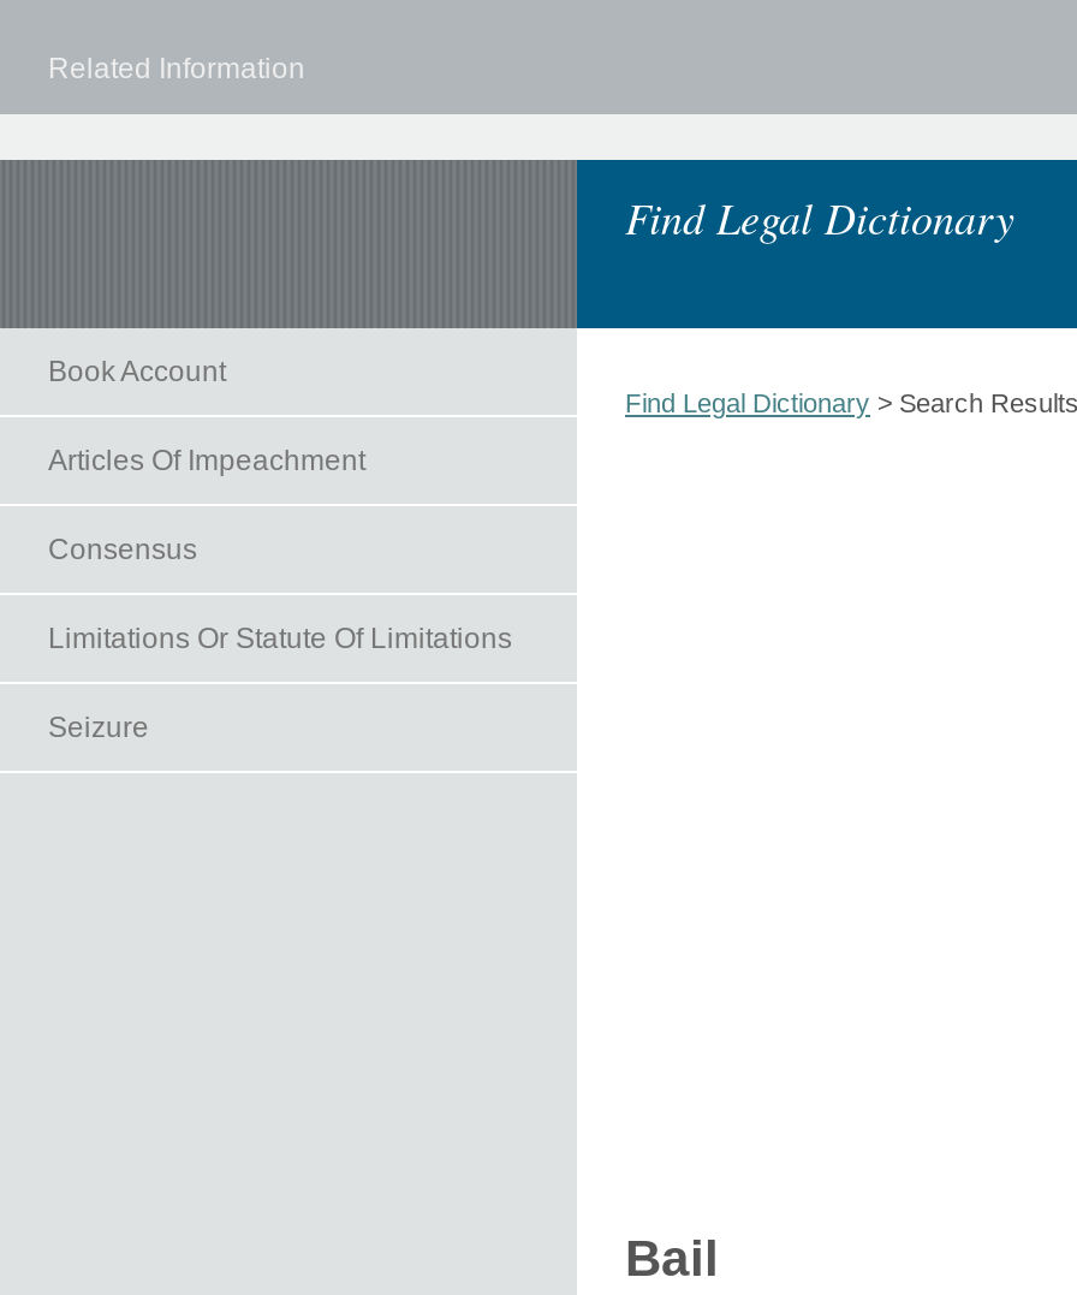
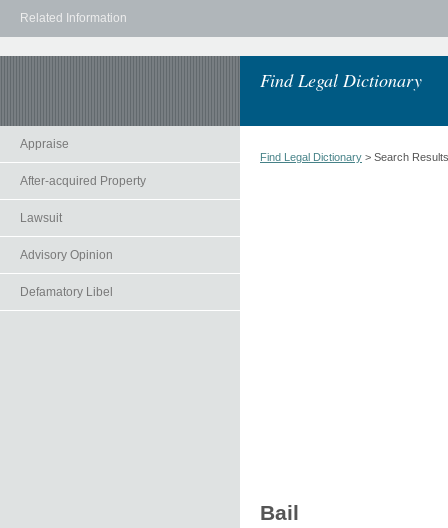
[48,355,226,388] Book Account -> [20,137,69,151] Appraise
[48,444,365,477] Articles Of Impeachment -> [20,174,146,188] After-acquired Property
[48,533,197,566] Consensus -> [20,211,62,225] Lawsuit
[48,622,512,655] Limitations Or Statute Of Limitations -> [20,248,113,262] Advisory Opinion
[48,711,149,744] Seizure -> [20,285,113,299] Defamatory Libel

